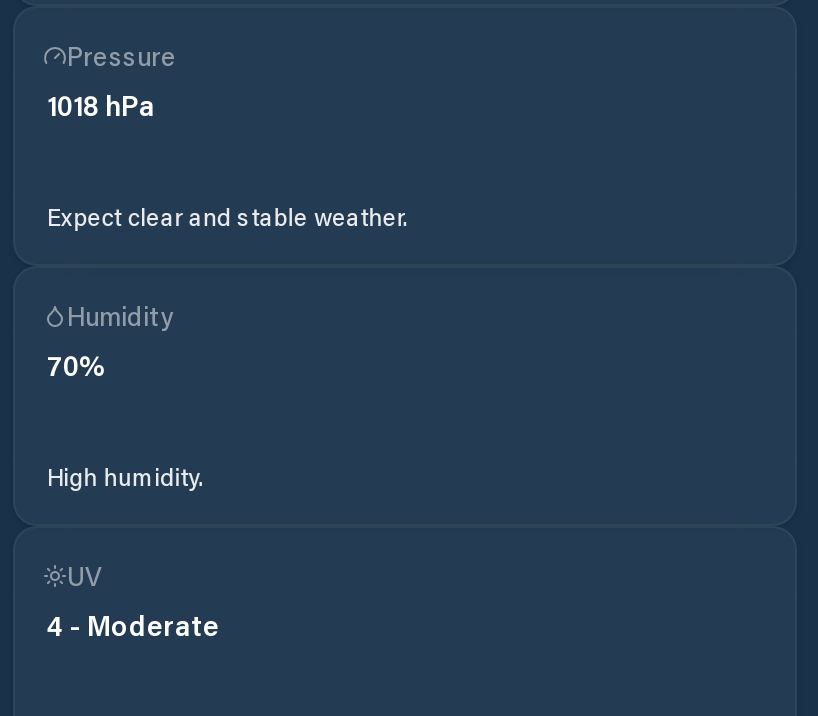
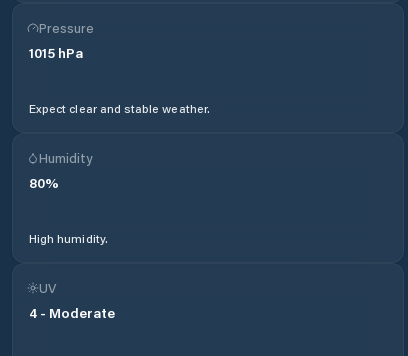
[47,86,155,124] 1018 hPa -> [29,43,83,62] 1015 hPa
[47,346,107,384] 70% -> [29,173,59,192] 80%

